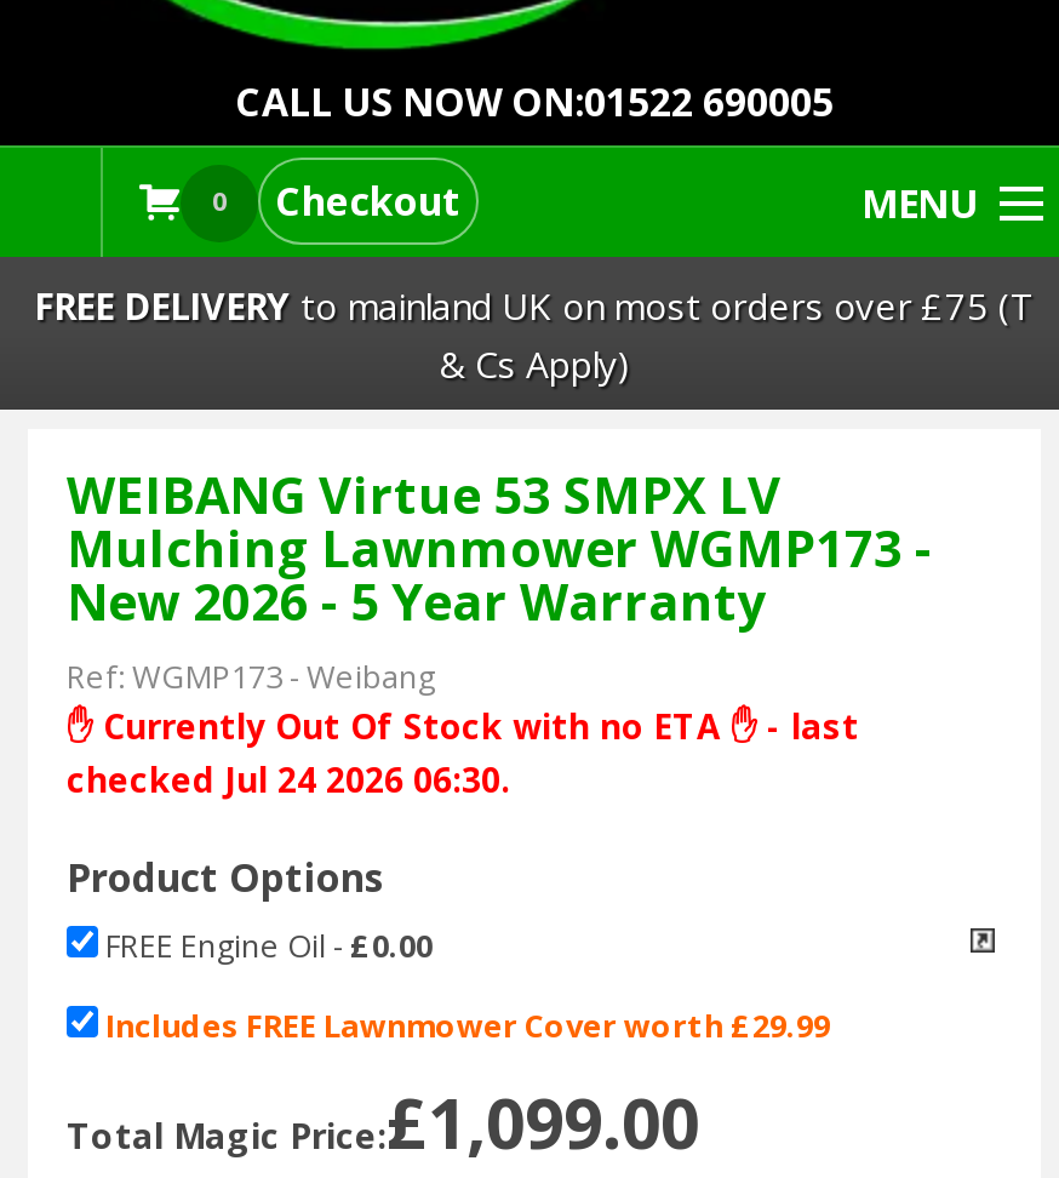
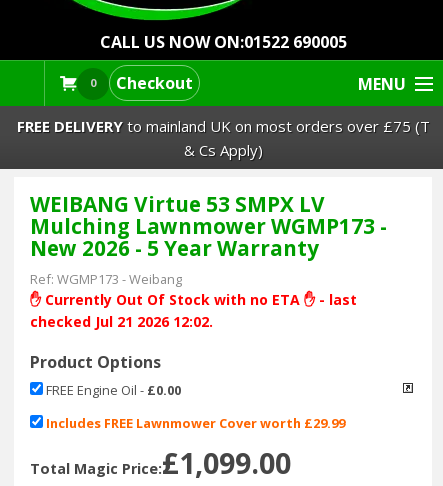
[67,757,510,803] checked Jul 24 2026 06:30. -> [30,312,213,331] checked Jul 21 2026 12:02.

